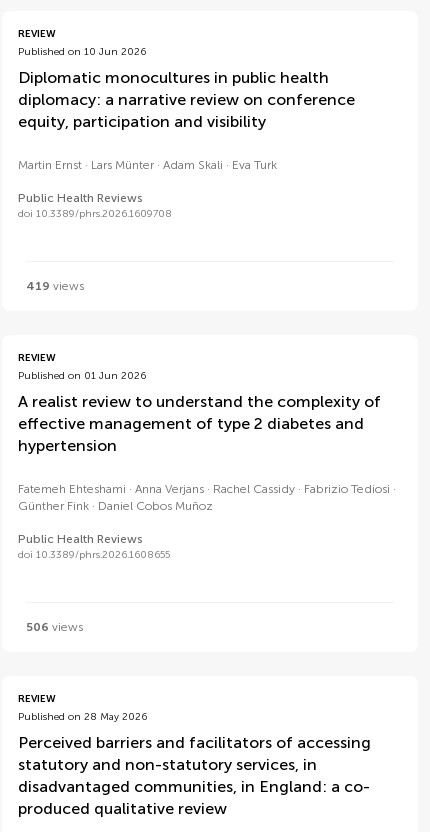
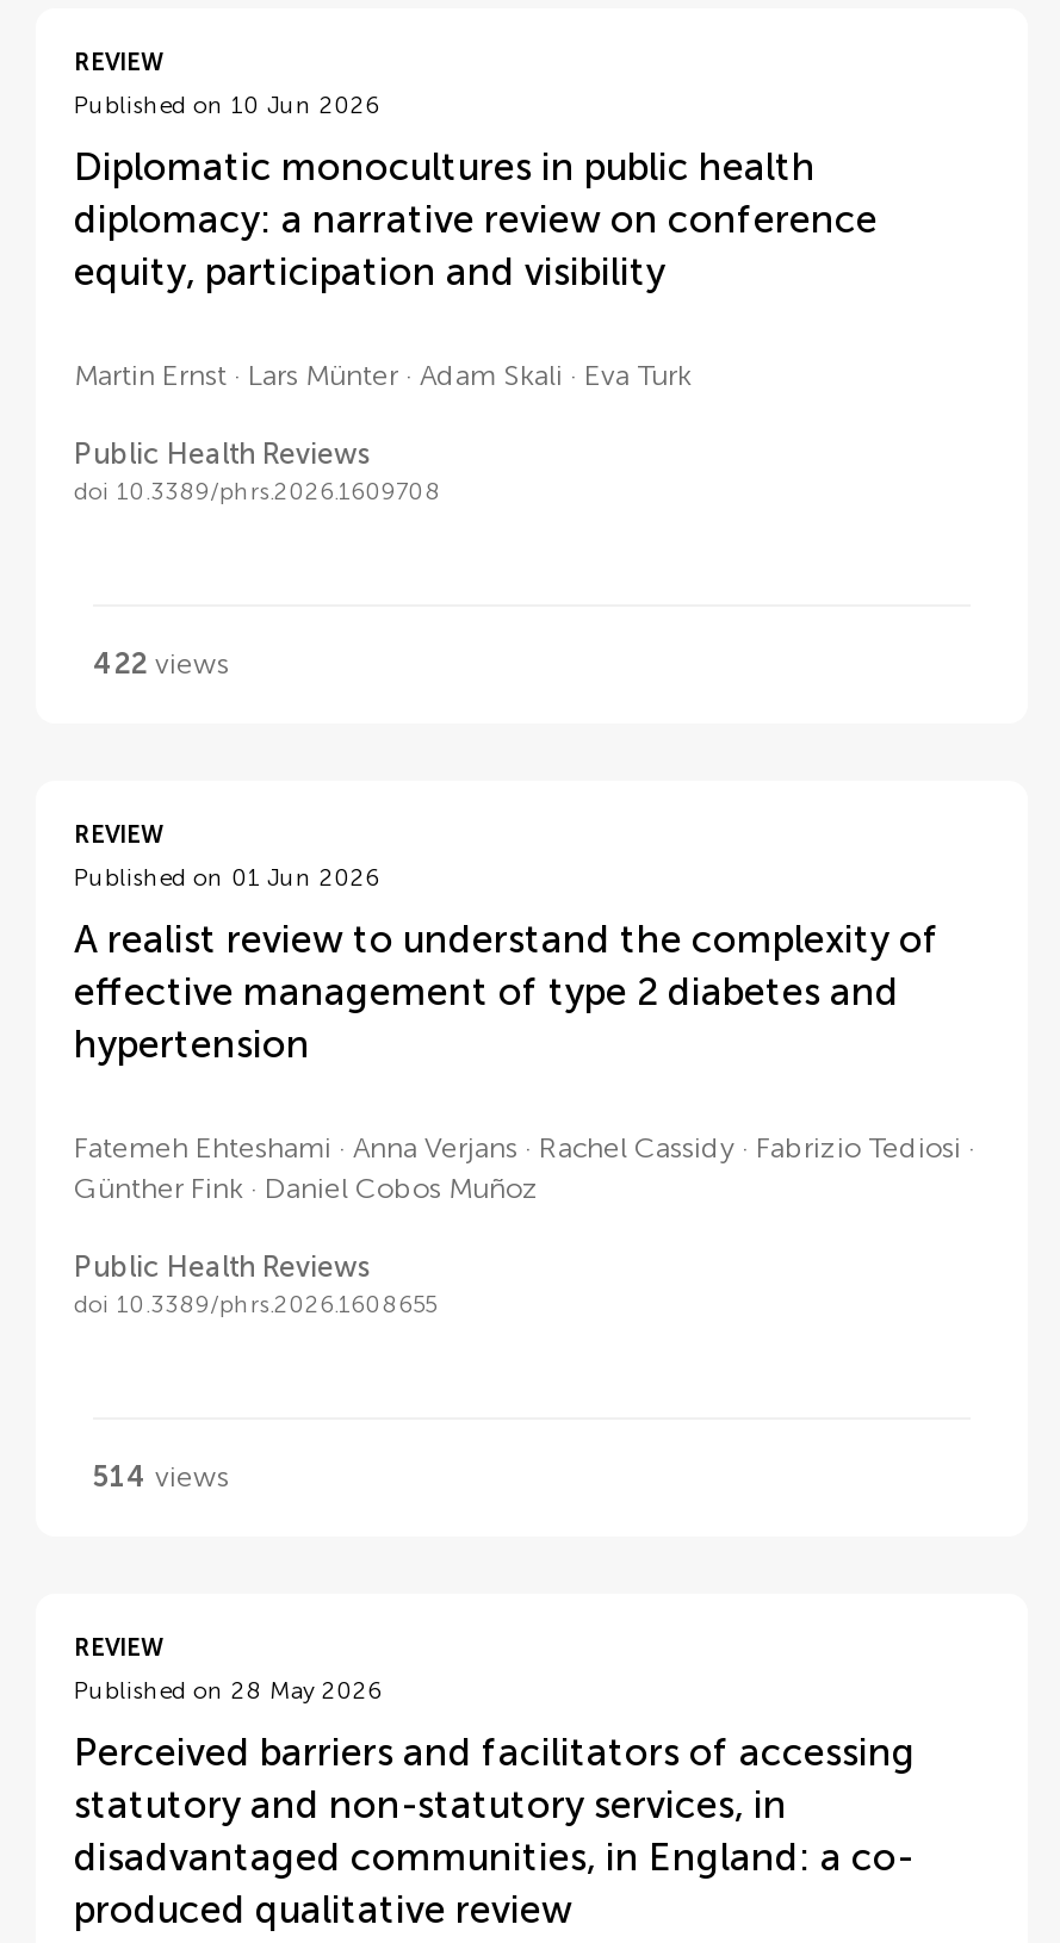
[26,279,84,293] 419 views -> [93,647,229,681] 422 views
[26,620,83,634] 506 views -> [93,1460,229,1494] 514 views

